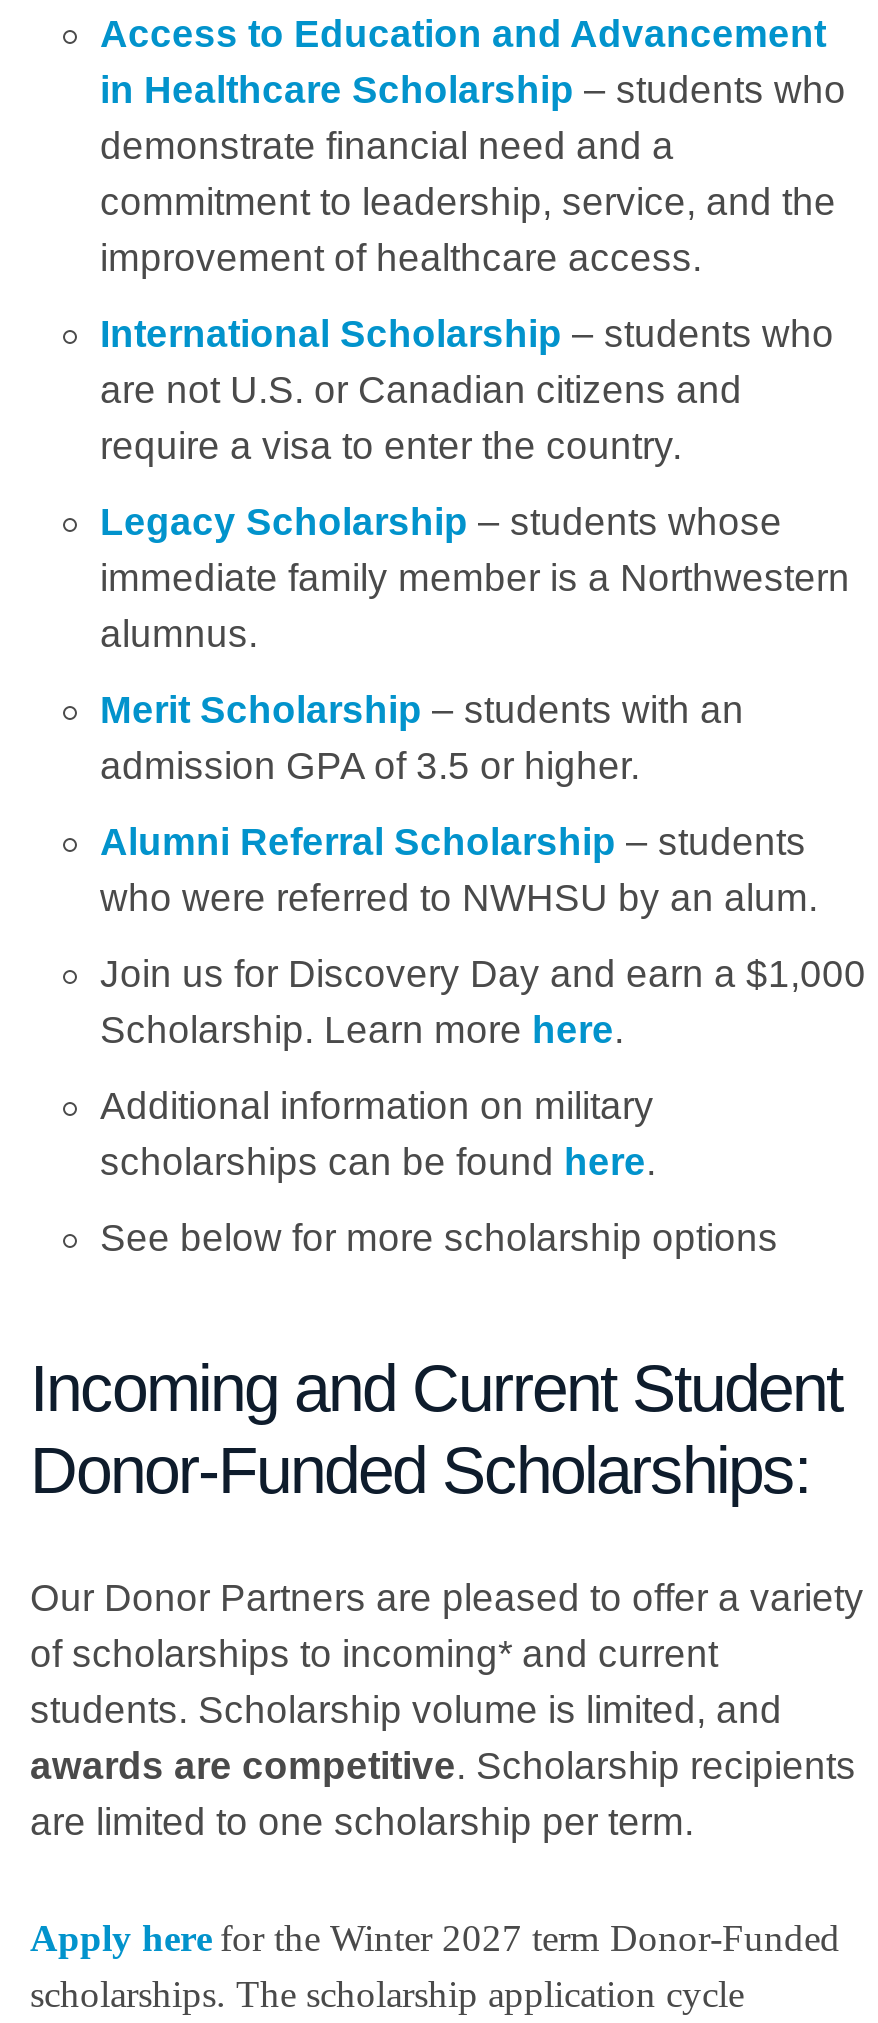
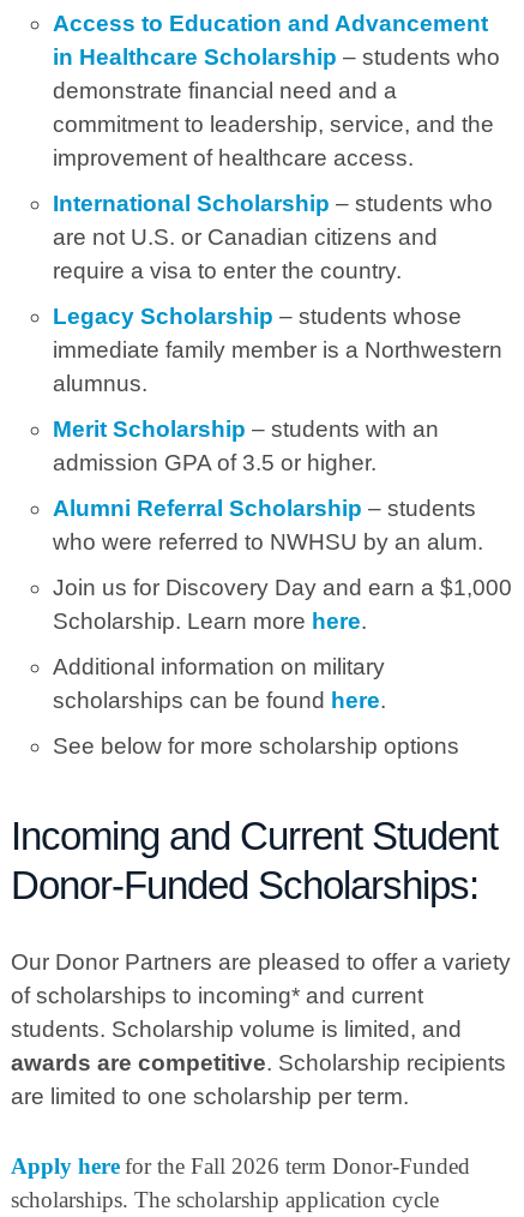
[30,1917,840,1959] Apply here for the Winter 2027 term Donor-Funded -> [11,1153,470,1179] Apply here for the Fall 2026 term Donor-Funded

